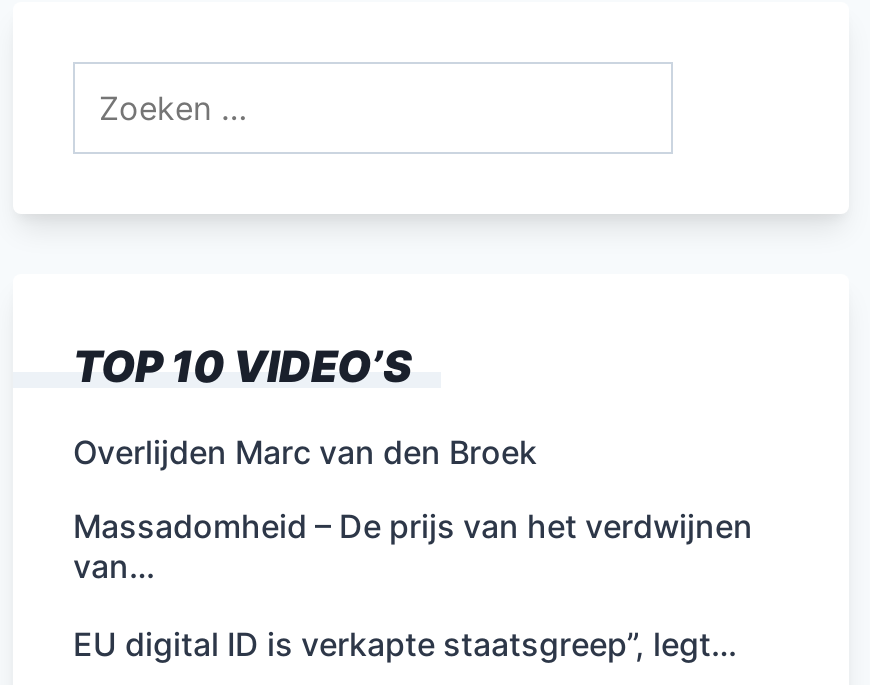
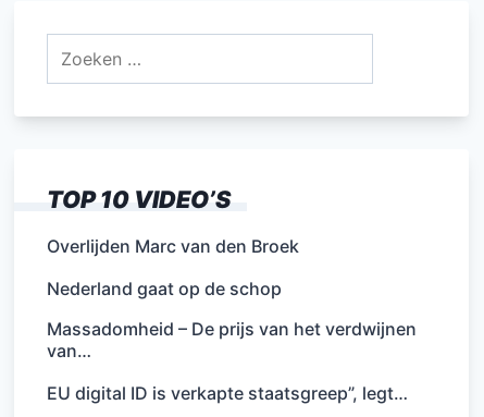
none -> [47,278,282,299] Nederland gaat op de schop

